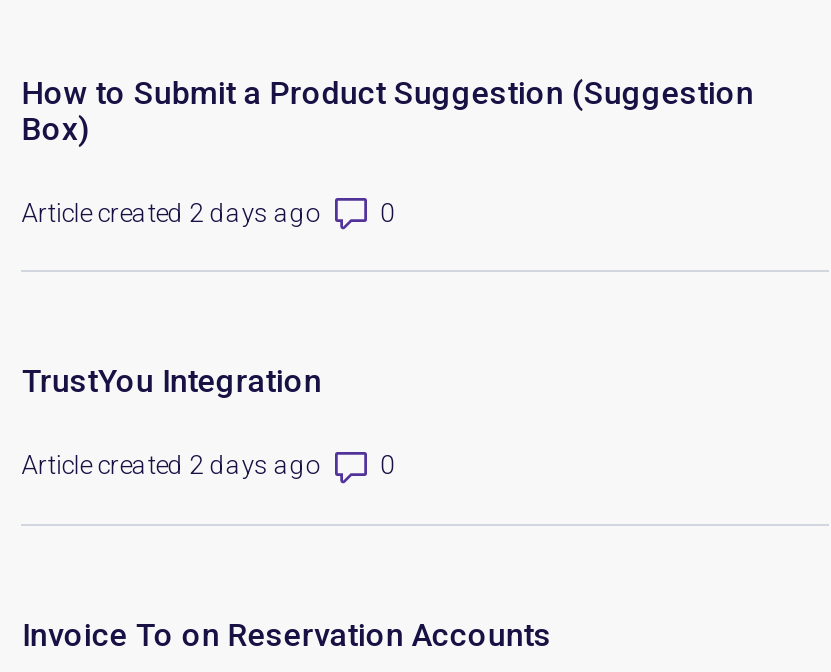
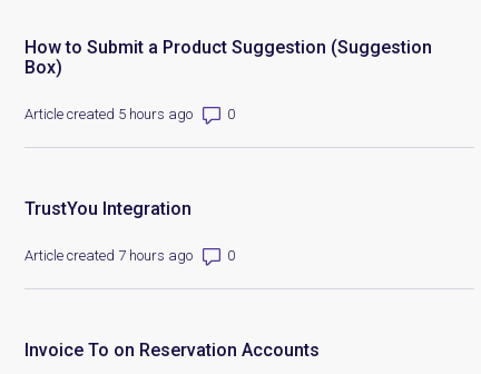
[22,197,318,227] Article created 2 days ago -> [25,106,193,123] Article created 5 hours ago
[22,450,318,480] Article created 2 days ago -> [25,247,193,264] Article created 7 hours ago

